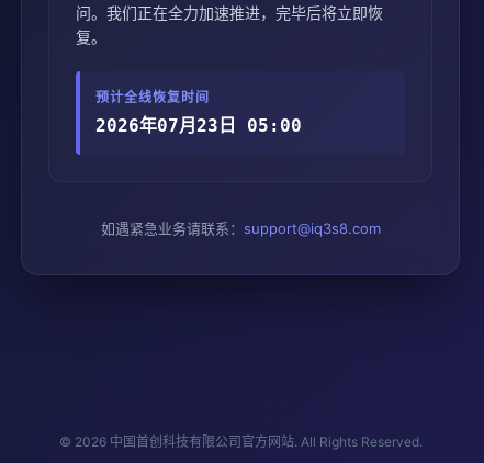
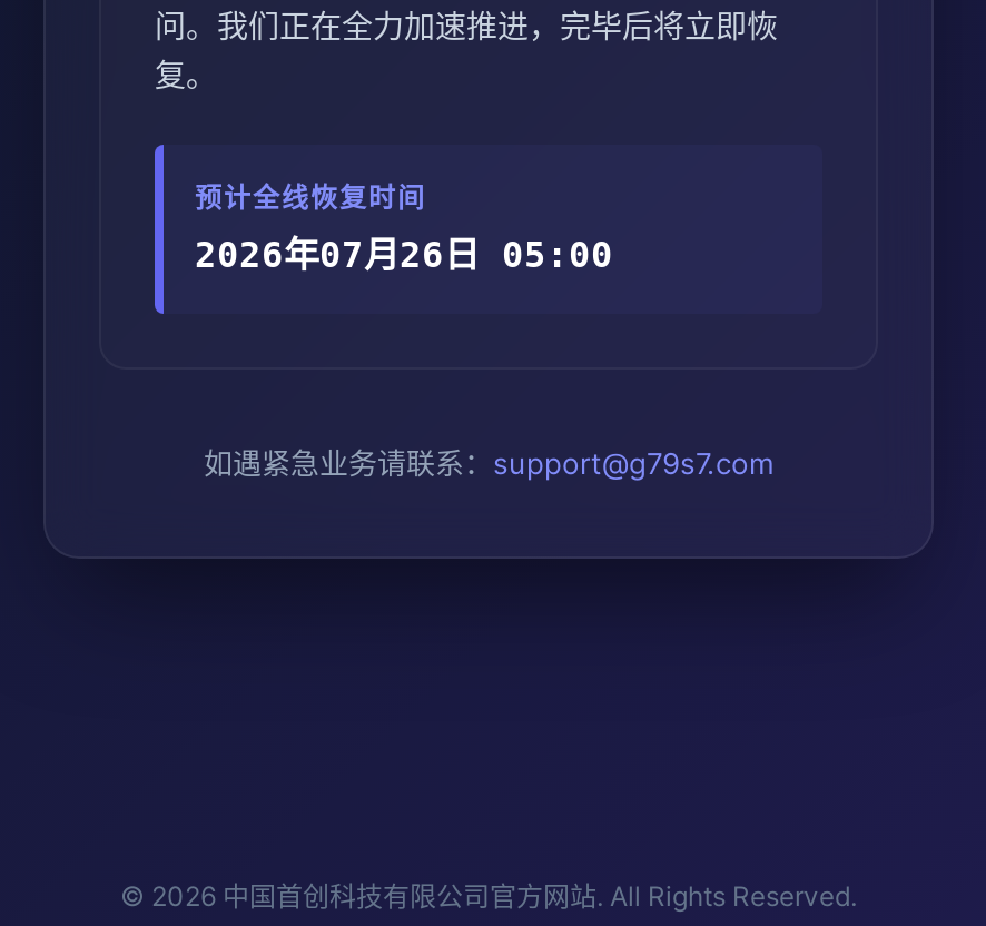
[95,115,302,136] 2026年07月23日 05:00 -> [195,234,613,276] 2026年07月26日 05:00
[100,219,380,237] 如遇紧急业务请联系：support@iq3s8.com -> [204,445,773,481] 如遇紧急业务请联系：support@g79s7.com

